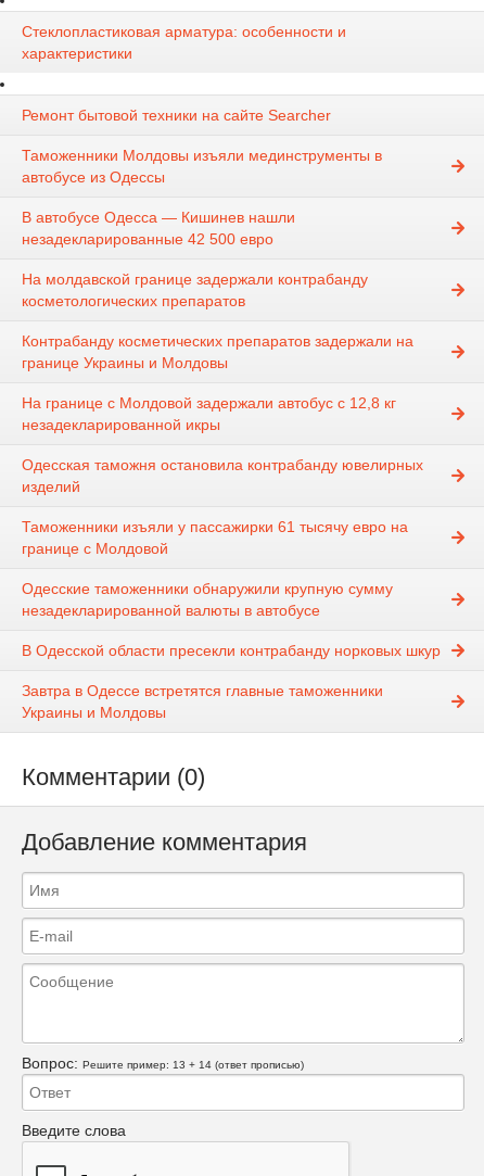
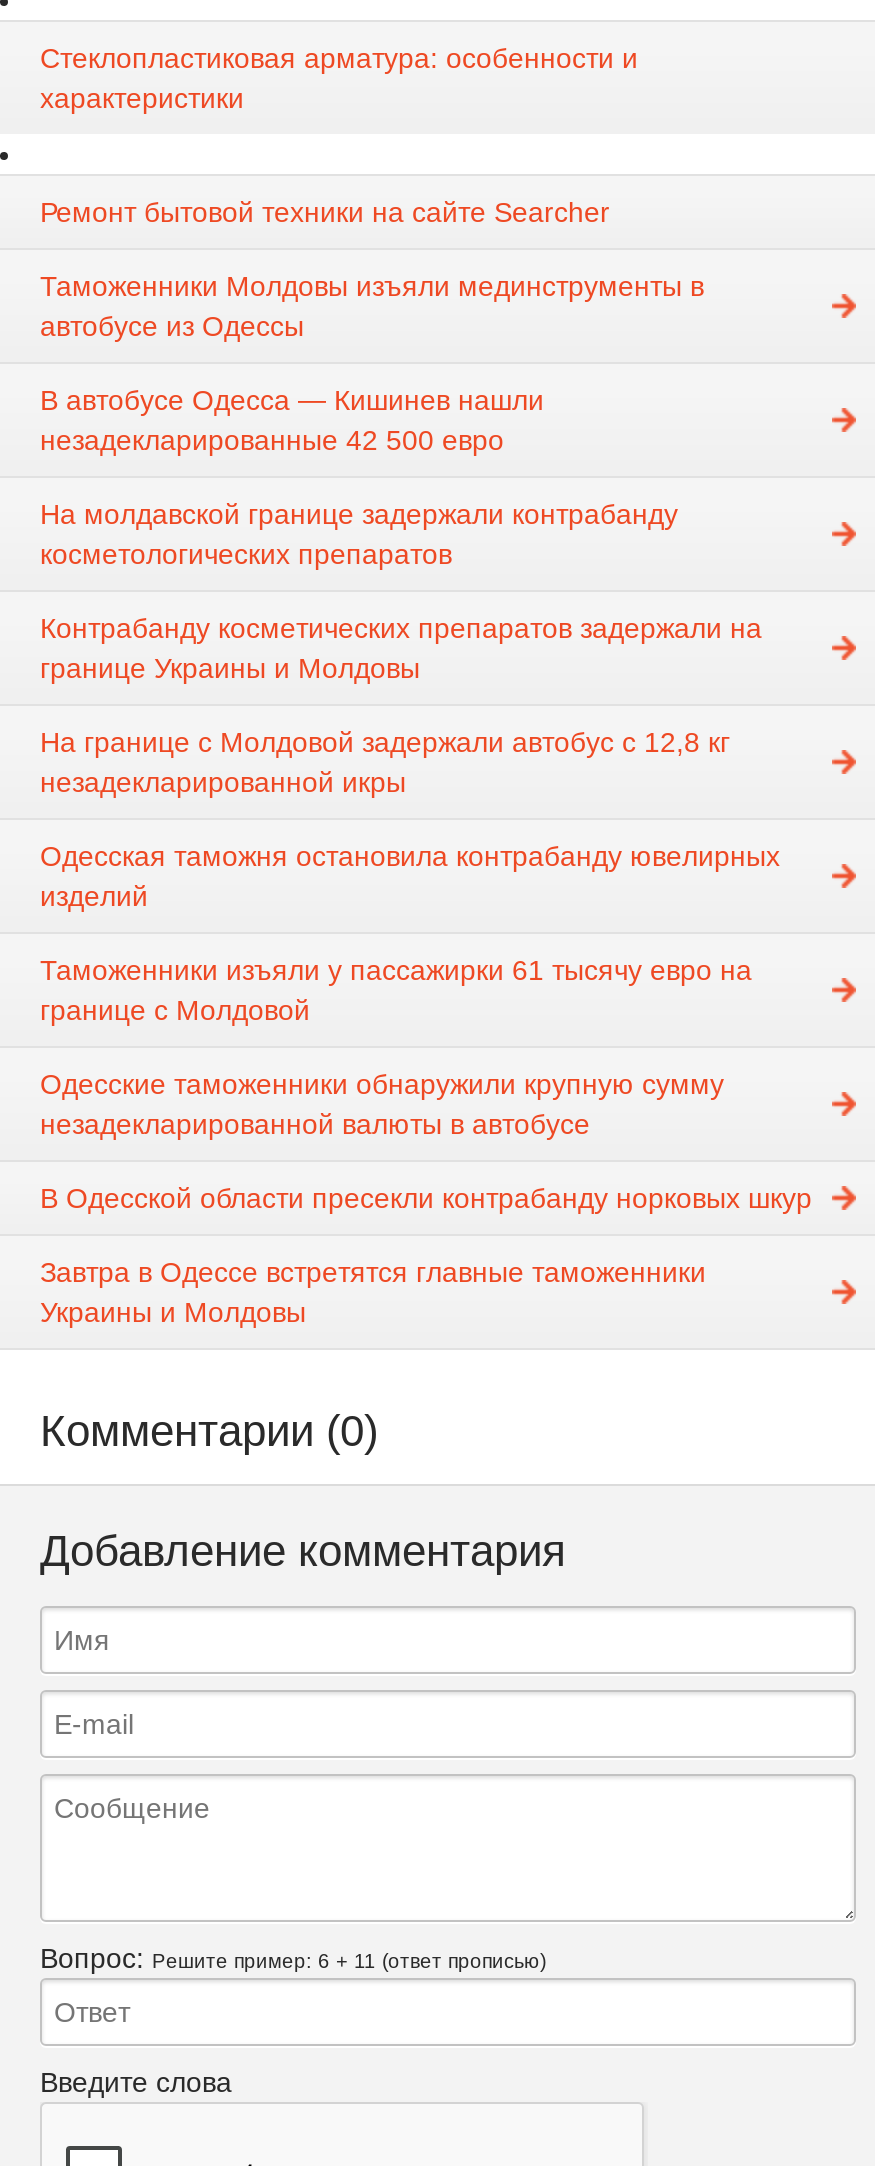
[22,1054,304,1071] Вопрос: Решите пример: 13 + 14 (ответ прописью) -> [40,1941,546,1973] Вопрос: Решите пример: 6 + 11 (ответ прописью)

